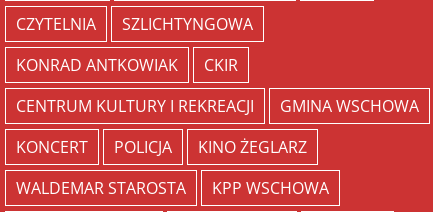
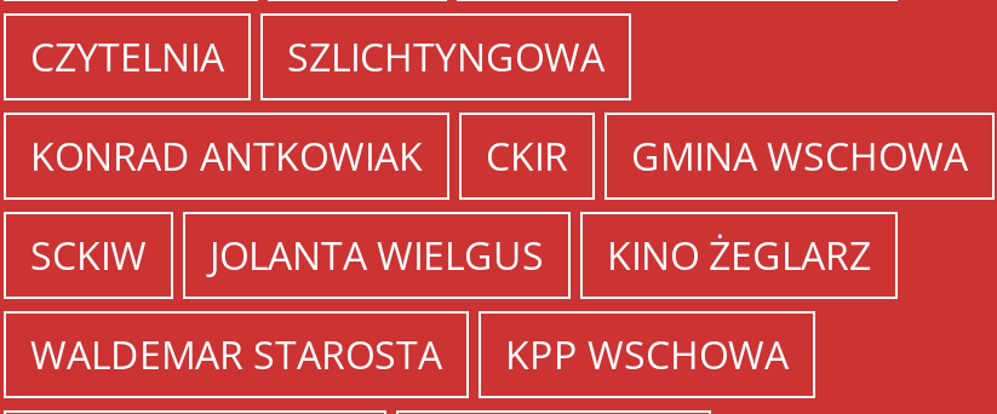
[16,95,254,117] CENTRUM KULTURY I REKREACJI -> none
[16,136,172,158] KONCERT | POLICJA -> [30,229,544,283] SCKIW | JOLANTA WIELGUS

